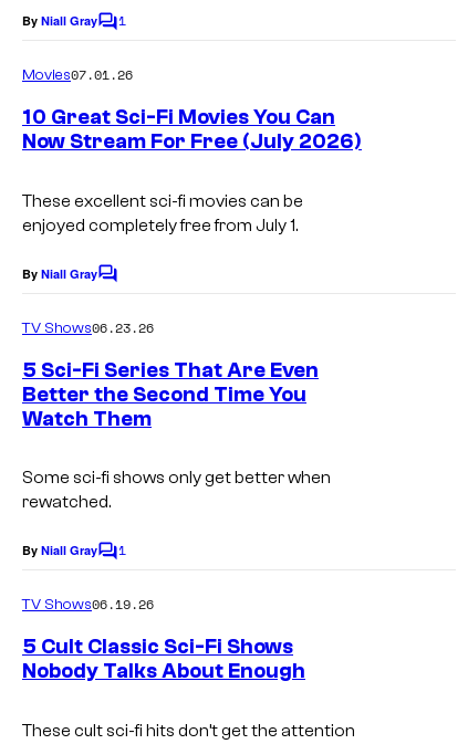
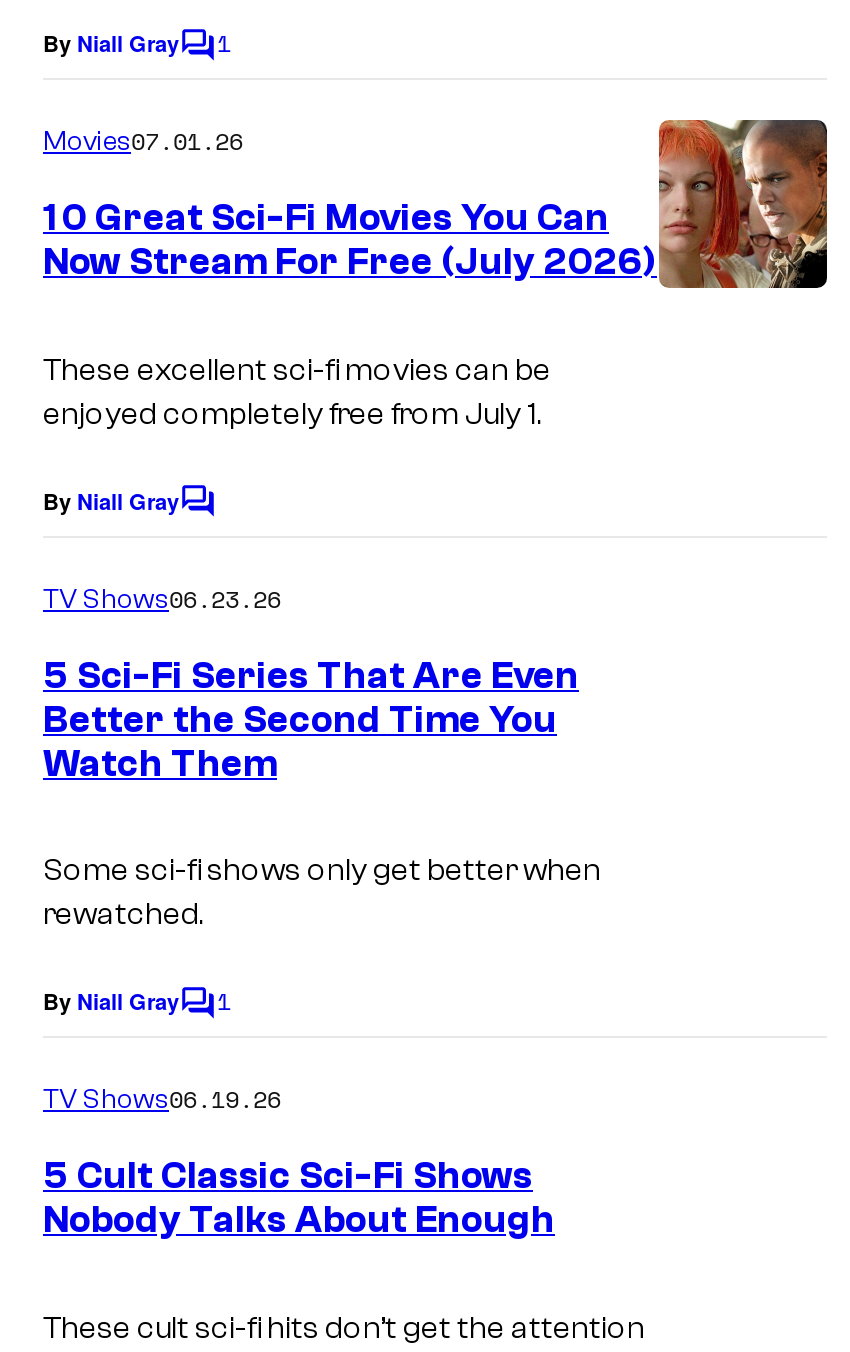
none -> [657,118,829,290] [image]

